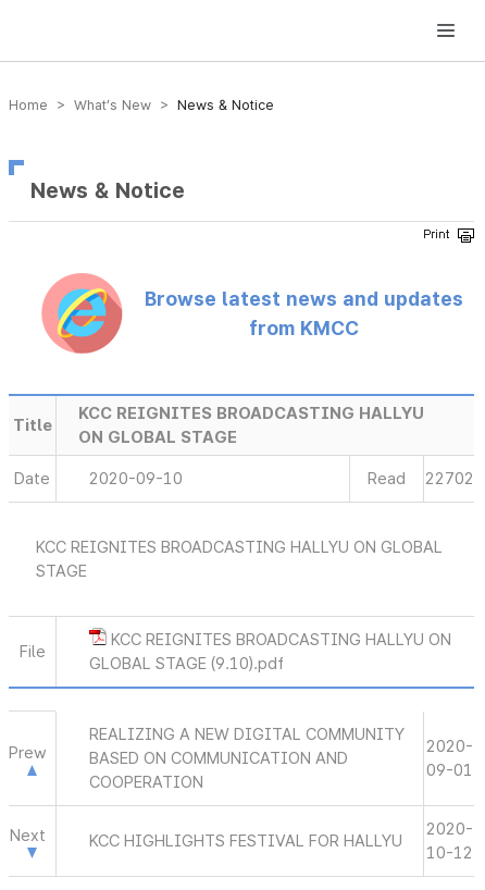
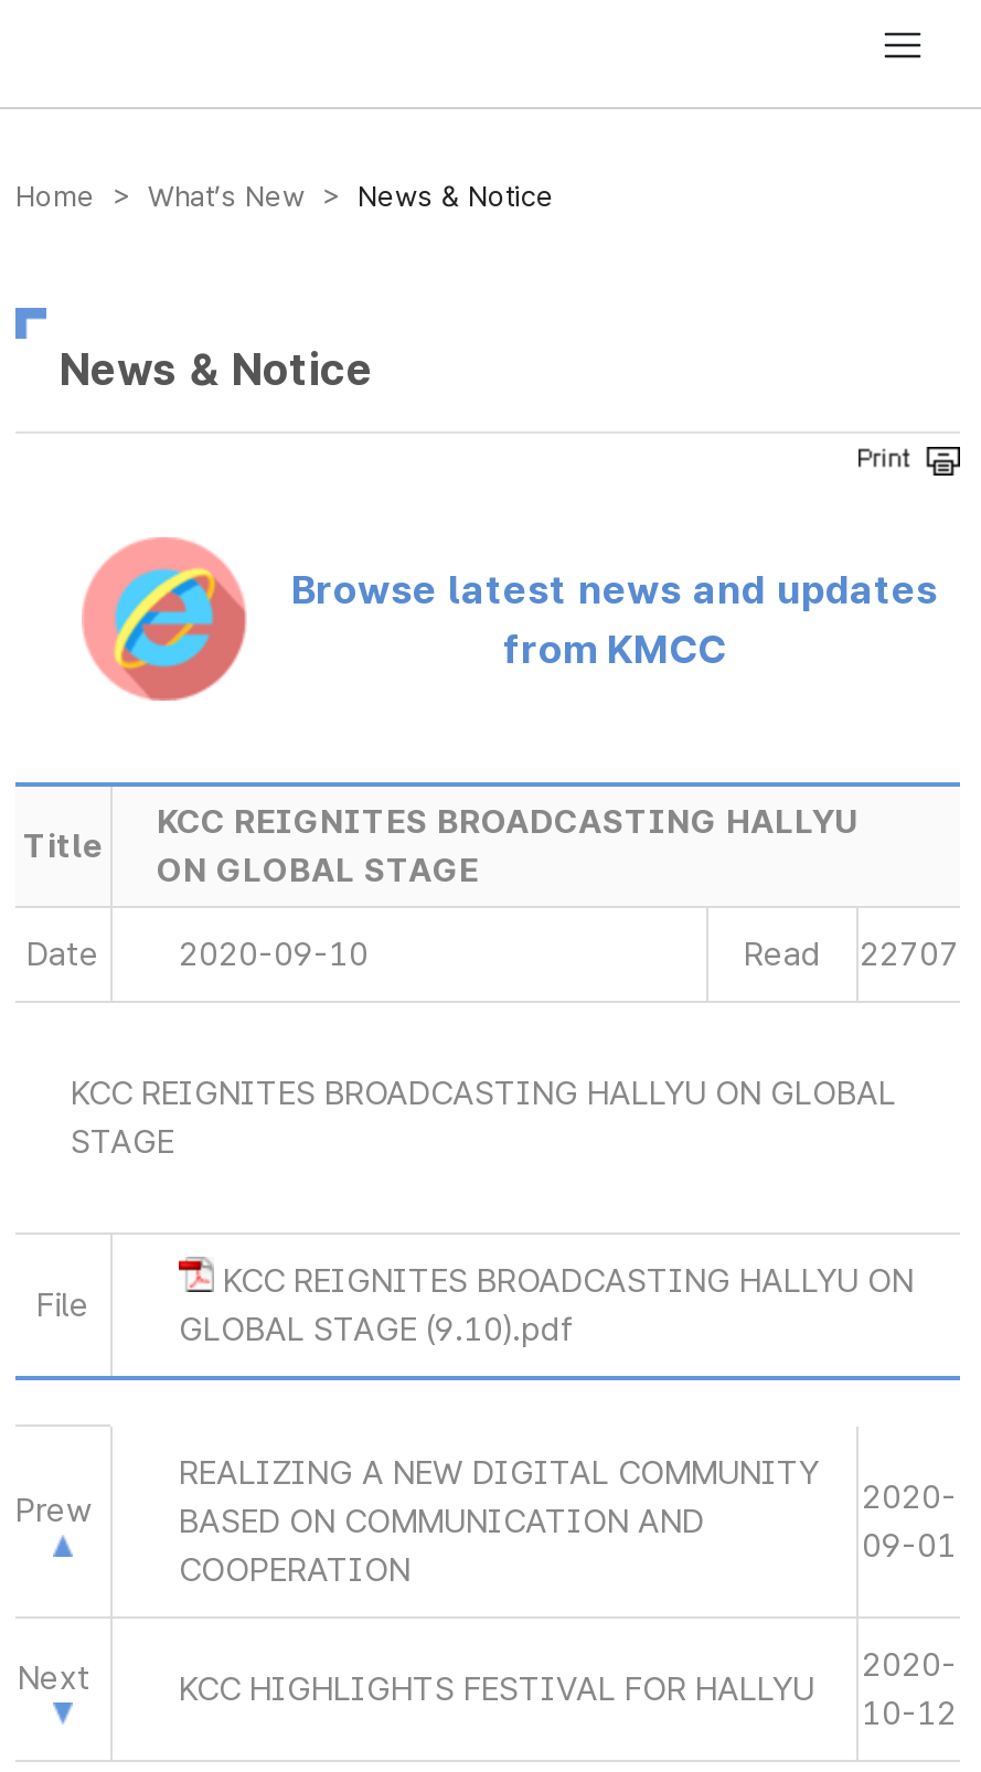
[368,469,474,489] Read 22702 -> [744,935,959,974] Read 22707

